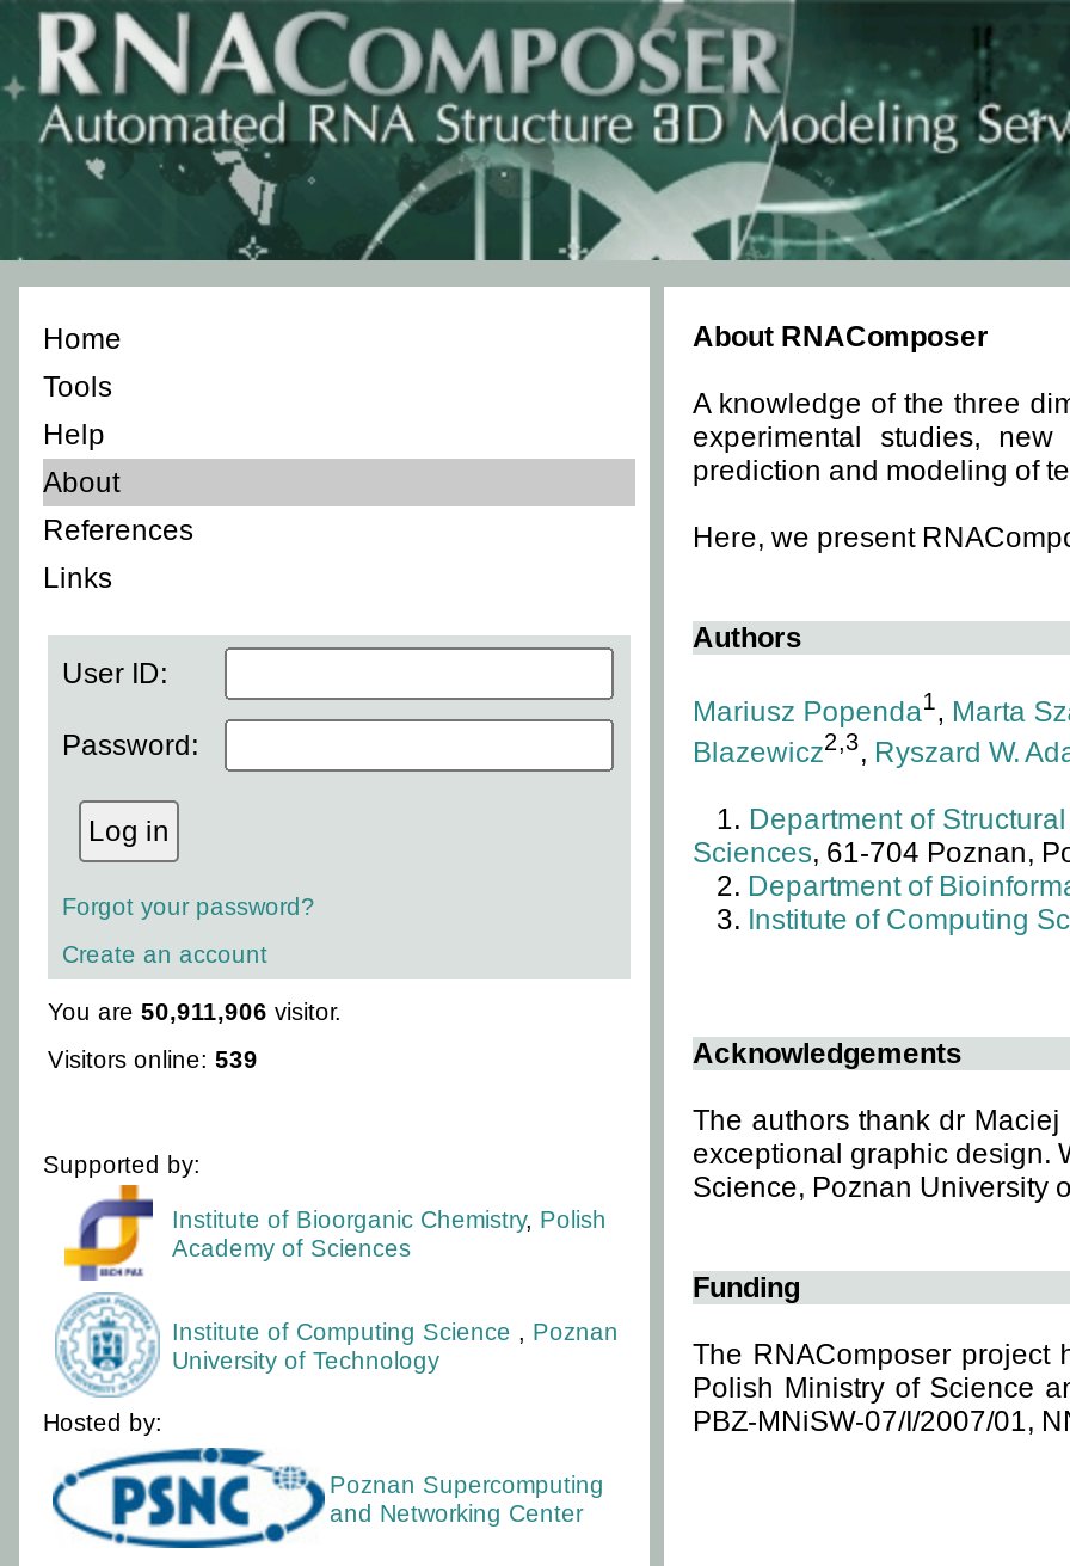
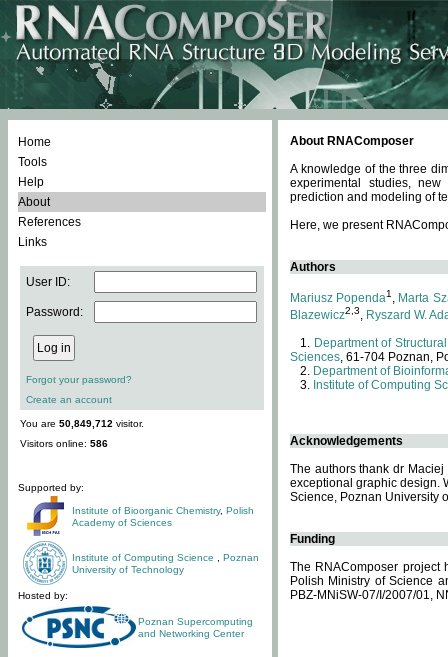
[48,999,342,1025] You are 50,911,906 visitor. -> [20,418,144,429] You are 50,849,712 visitor.
[48,1046,258,1073] Visitors online: 539 -> [20,438,108,449] Visitors online: 586

